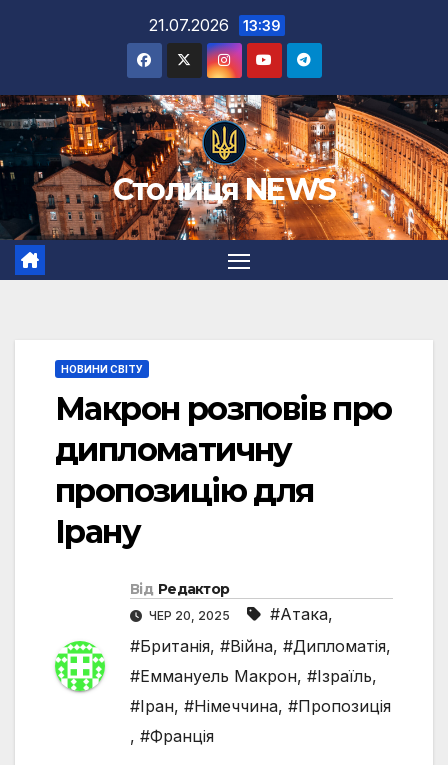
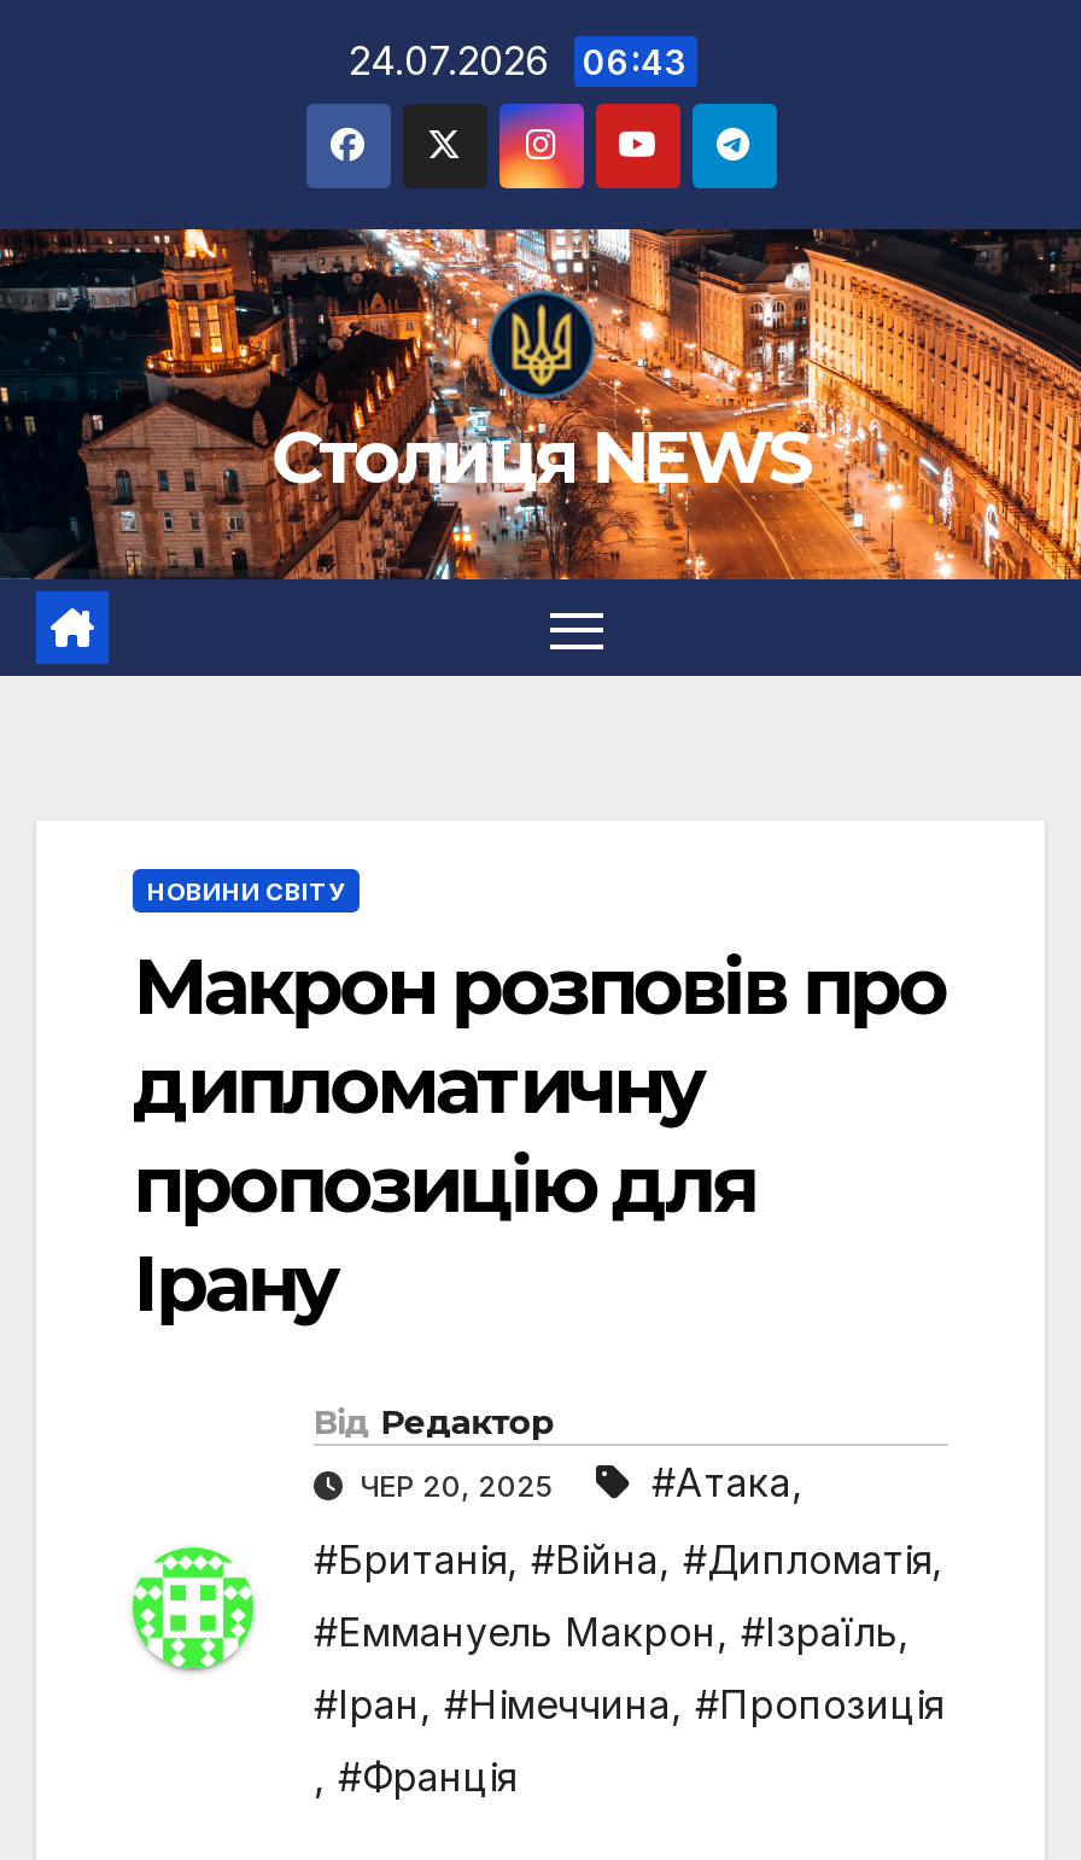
[148,15,280,35] 21.07.2026 13:39 -> [349,36,686,84] 24.07.2026 06:43

